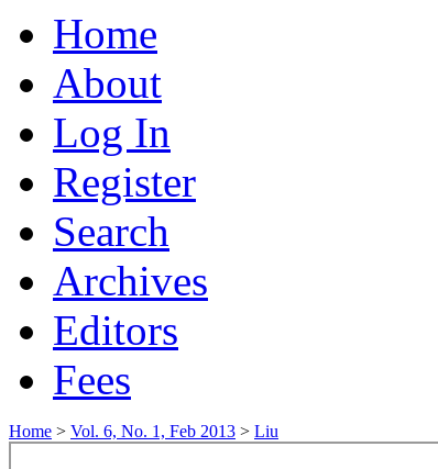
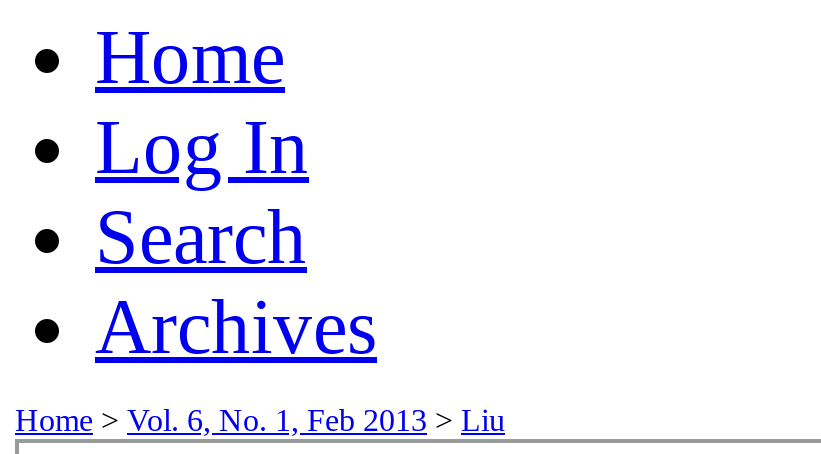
[53,59,162,106] About -> none
[53,158,196,205] Register -> none
[53,306,178,403] Editors | Fees -> none

